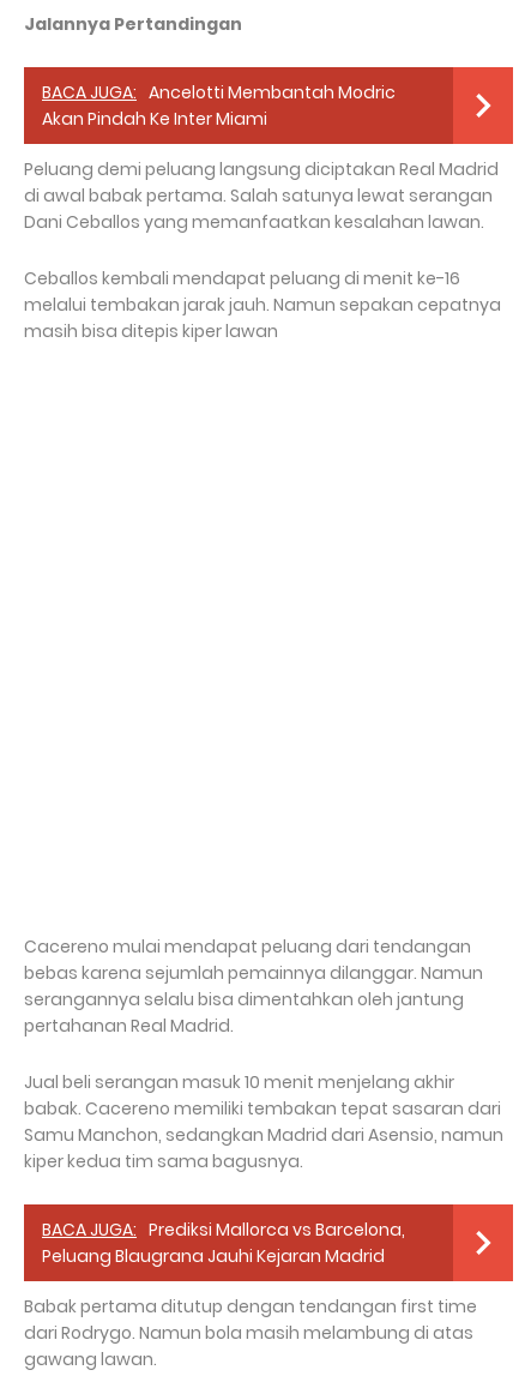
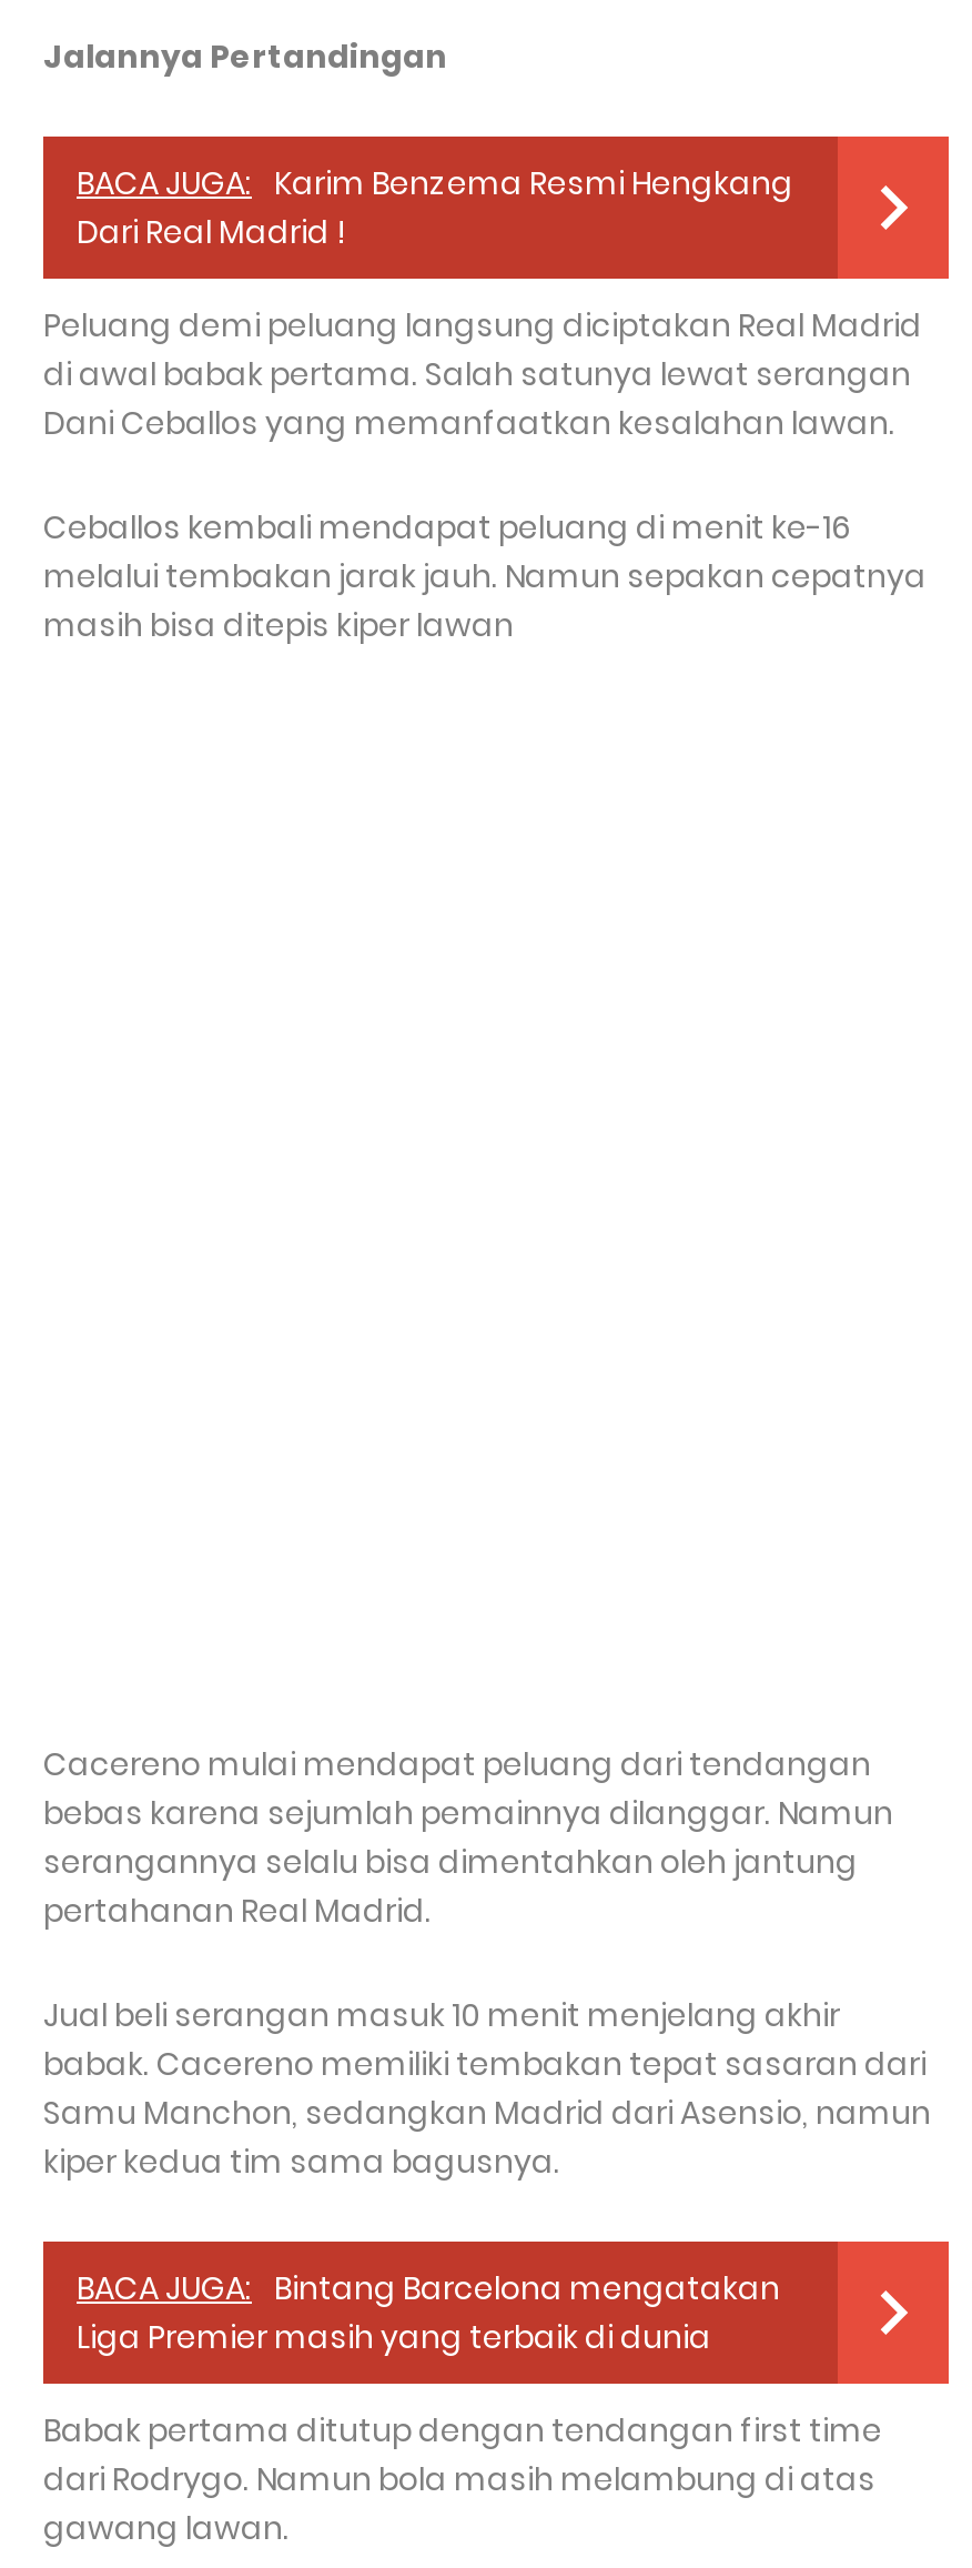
[42,80,396,131] BACA JUGA: Ancelotti Membantah Modric | Akan Pindah Ke Inter Miami -> [77,161,793,254] BACA JUGA: Karim Benzema Resmi Hengkang | Dari Real Madrid !
[42,1218,409,1268] BACA JUGA: Prediksi Mallorca vs Barcelona, | Peluang Blaugrana Jauhi Kejaran Madrid -> [77,2266,780,2359] BACA JUGA: Bintang Barcelona mengatakan | Liga Premier masih yang terbaik di dunia

